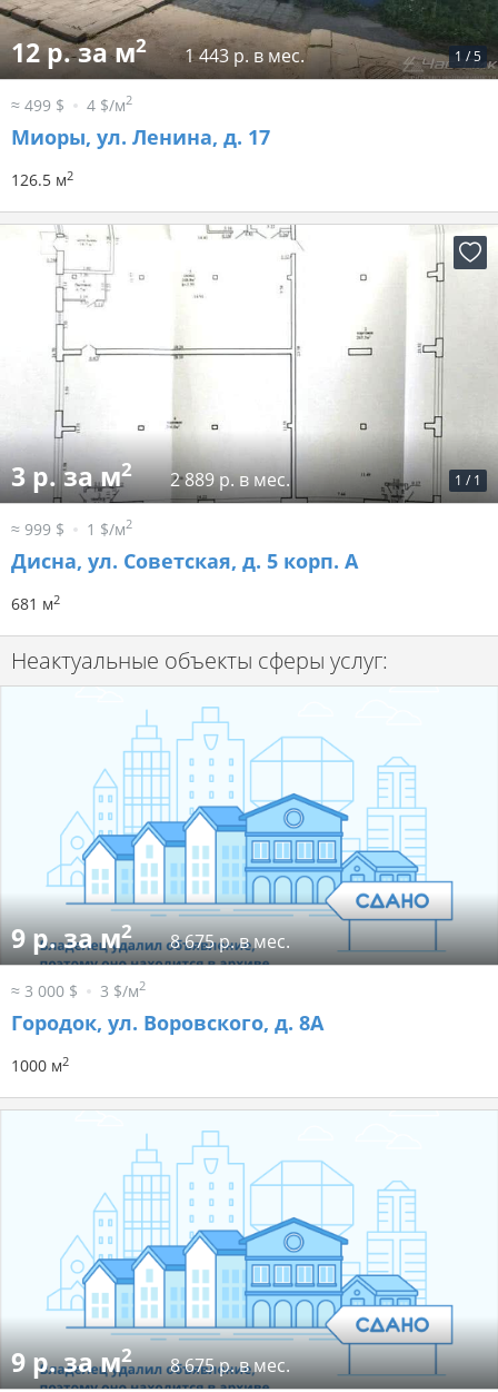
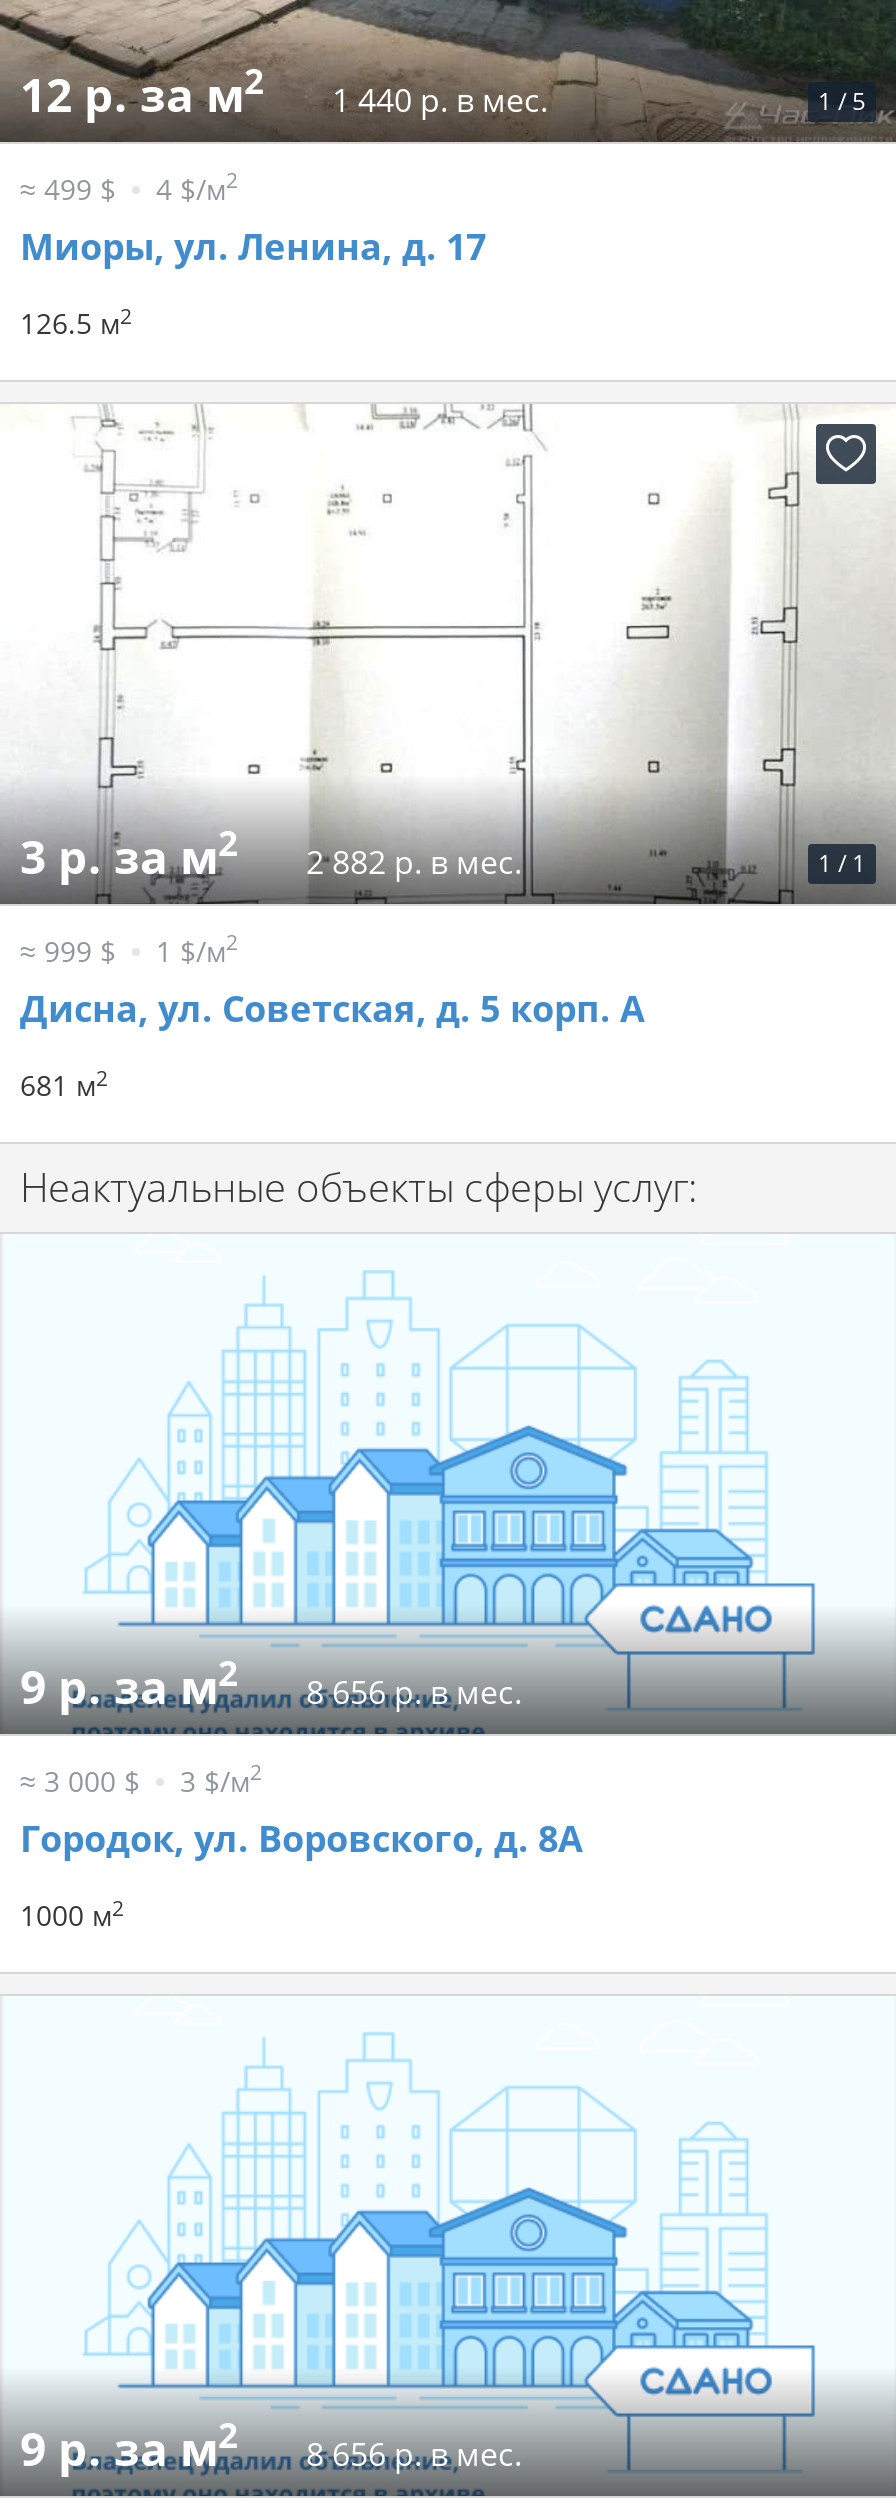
[11,33,305,70] 12 р. за м2 1 443 р. в мес. -> [20,59,548,126] 12 р. за м2 1 440 р. в мес.
[166,467,290,492] 2 889 р. в мес. -> [298,840,522,884] 2 882 р. в мес.
[166,929,290,954] 8 675 р. в мес. -> [298,1670,522,1714] 8 656 р. в мес.
[166,1353,290,1378] 8 675 р. в мес. -> [298,2432,522,2476] 8 656 р. в мес.

